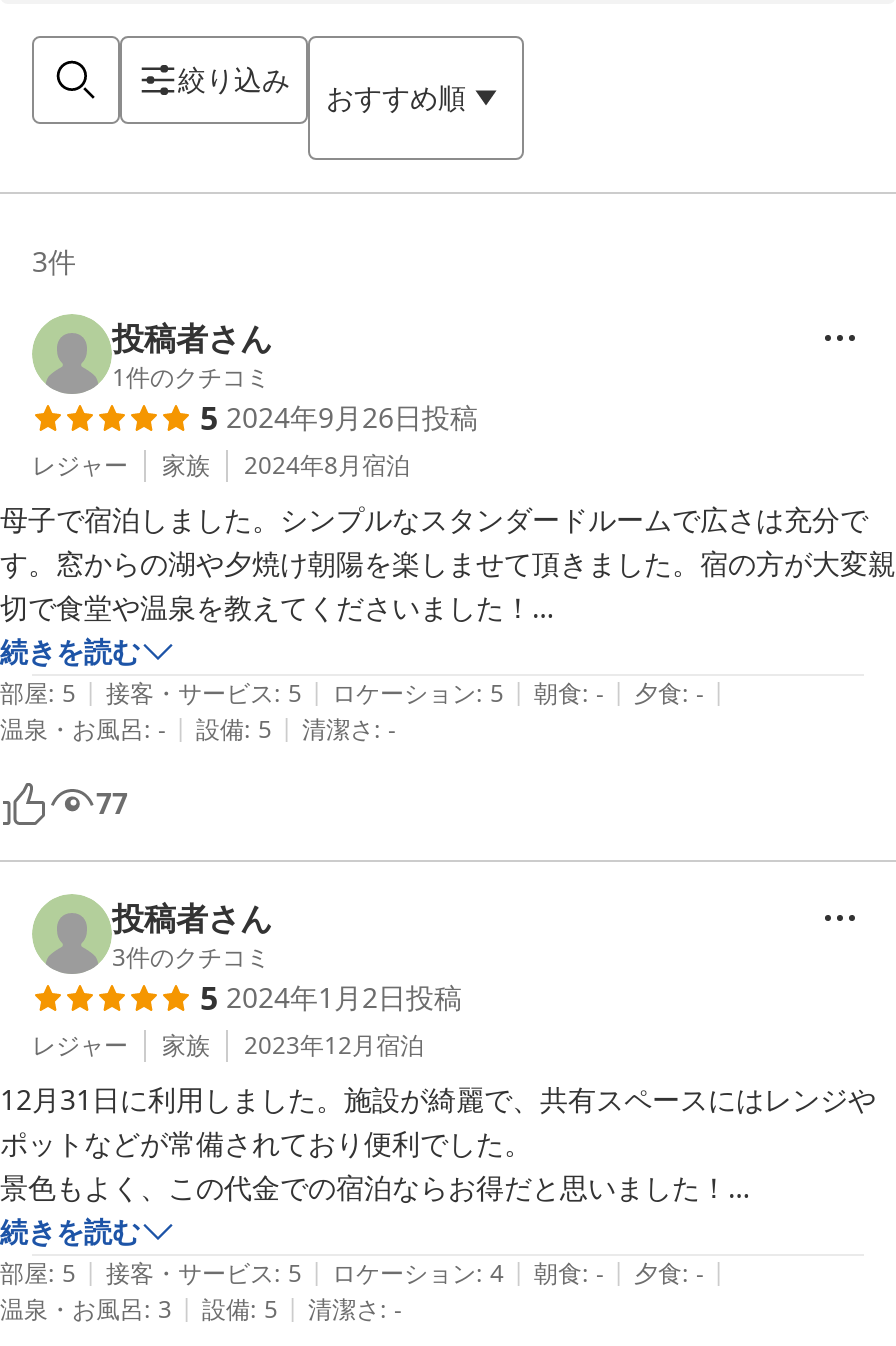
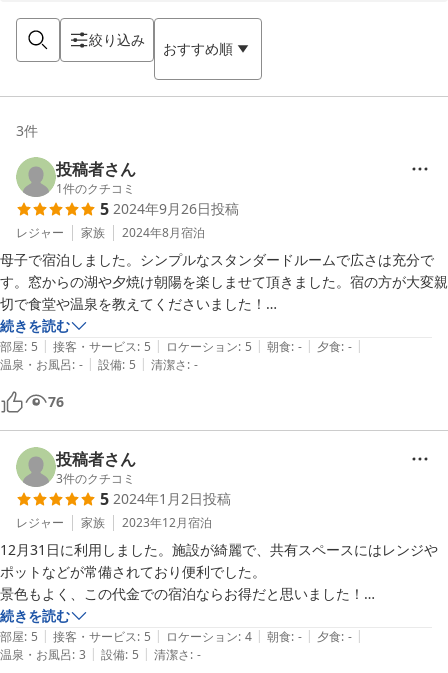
[96,784,128,822] 77 -> [48,392,64,411] 76

